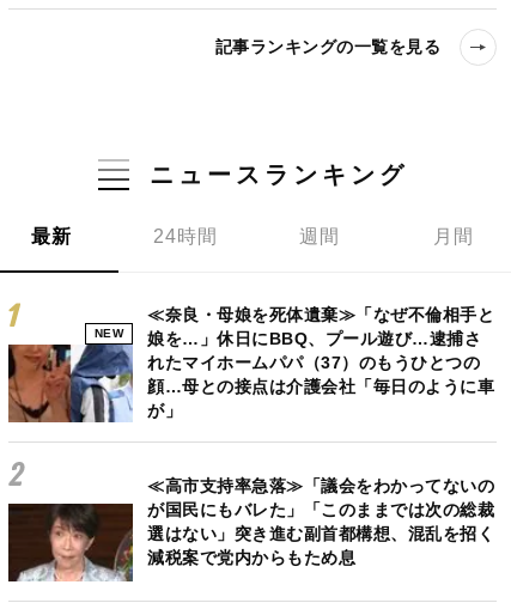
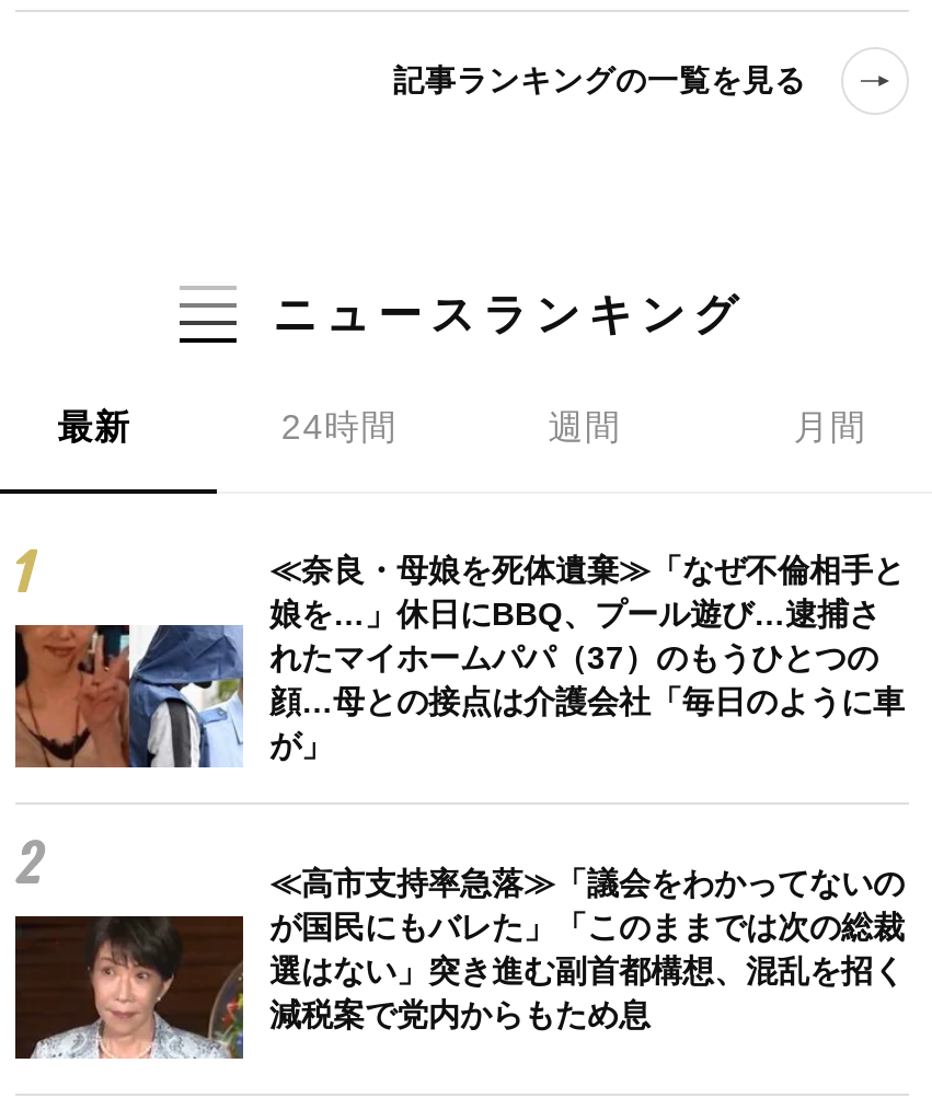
[94,327,124,340] NEW -> none

